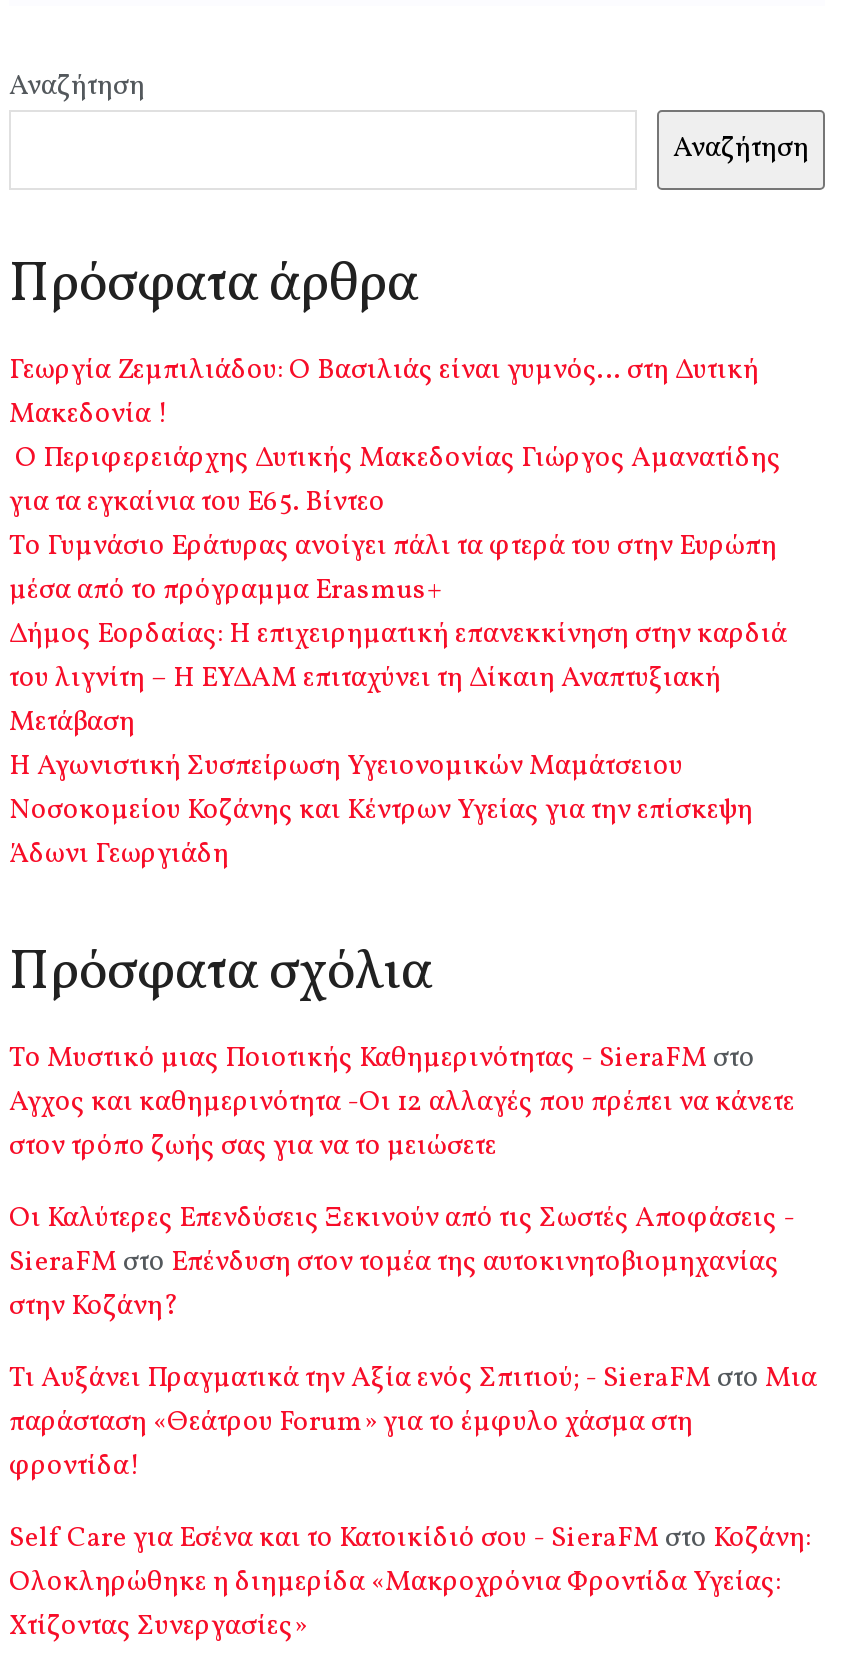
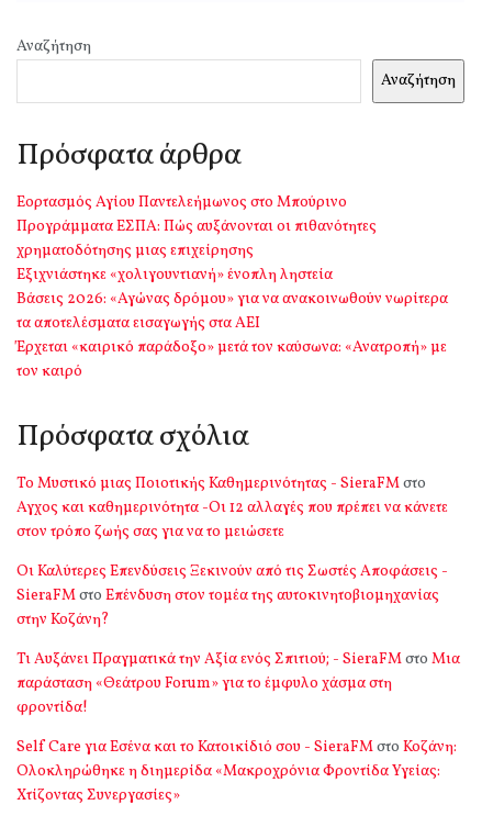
[9,352,787,874] Γεωργία Ζεμπιλιάδου: Ο Βασιλιάς είναι γυμνός… στη Δυτική | Μακεδονία ! | Ο Περιφερειάρχης Δυτικής Μακεδονίας Γιώργος Αμανατίδης | για τα εγκαίνια του Ε65. Βίντεο | Το Γυμνάσιο Εράτυρας ανοίγει πάλι τα φτερά του στην Ευρώπη | μέσα από το πρόγραμμα Erasmus+ | Δήμος Εορδαίας: Η επιχειρηματική επανεκκίνηση στην καρδιά | του λιγνίτη – Η ΕΥΔΑΜ επιταχύνει τη Δίκαιη Αναπτυξιακή | Μετάβαση | Η Αγωνιστική Συσπείρωση Υγειονομικών Μαμάτσειου | Νοσοκομείου Κοζάνης και Κέντρων Υγείας για την επίσκεψη | Άδωνι Γεωργιάδη -> [16,192,448,382] Εορτασμός Αγίου Παντελεήμωνος στο Μπούρινο | Προγράμματα ΕΣΠΑ: Πώς αυξάνονται οι πιθανότητες | χρηματοδότησης μιας επιχείρησης | Εξιχνιάστηκε «χολιγουντιανή» ένοπλη ληστεία | Βάσεις 2026: «Αγώνας δρόμου» για να ανακοινωθούν νωρίτερα | τα αποτελέσματα εισαγωγής στα ΑΕΙ | Έρχεται «καιρικό παράδοξο» μετά τον καύσωνα: «Ανατροπή» με | τον καιρό

